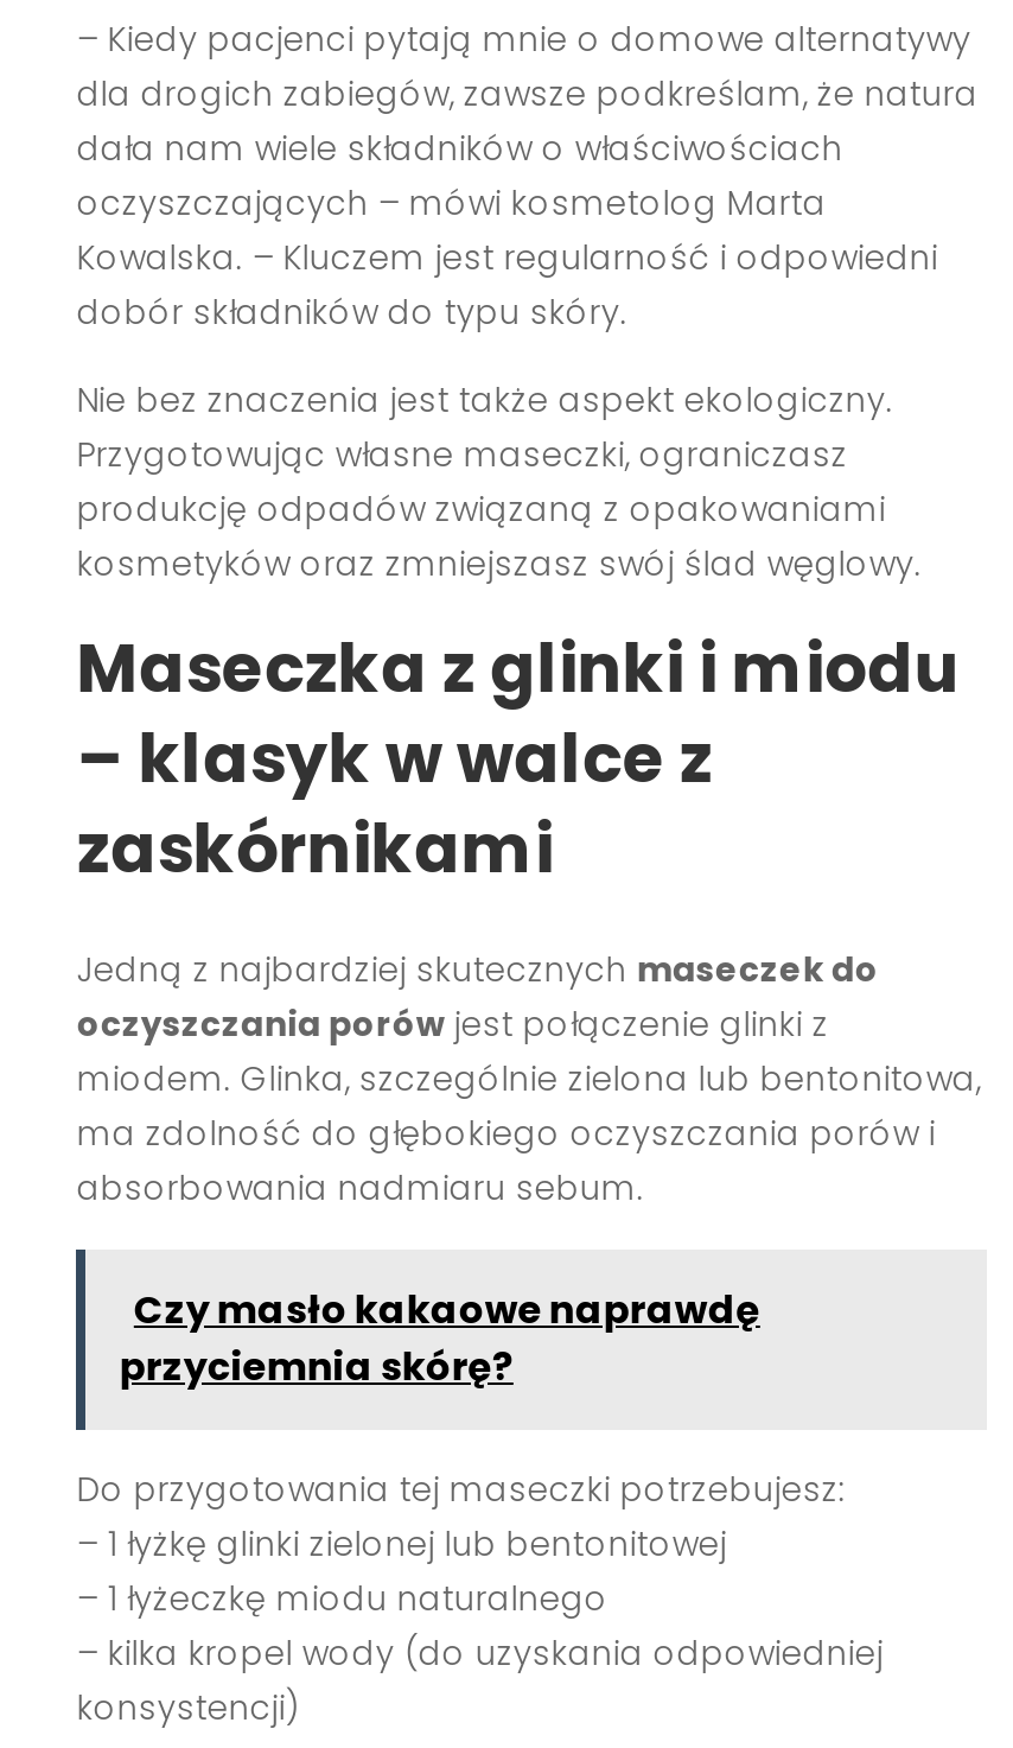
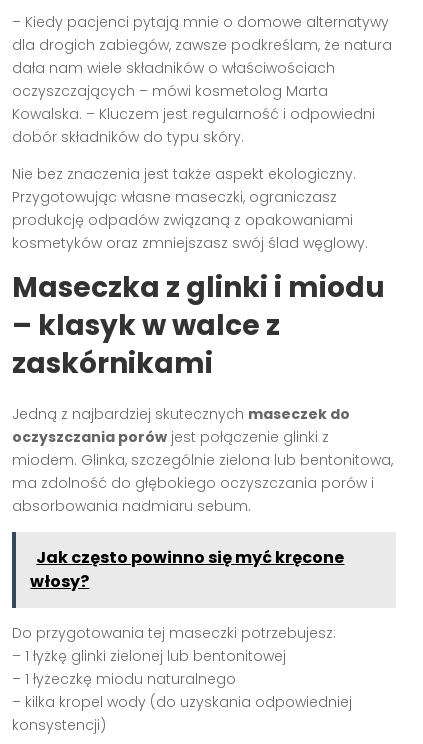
[120,1282,760,1394] Czy masło kakaowe naprawdę | przyciemnia skórę? -> [30,546,344,593] Jak często powinno się myć kręcone | włosy?

